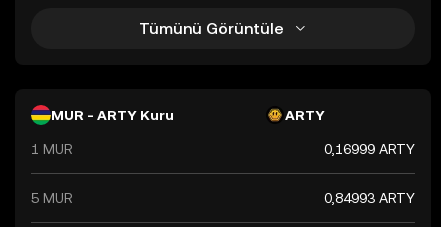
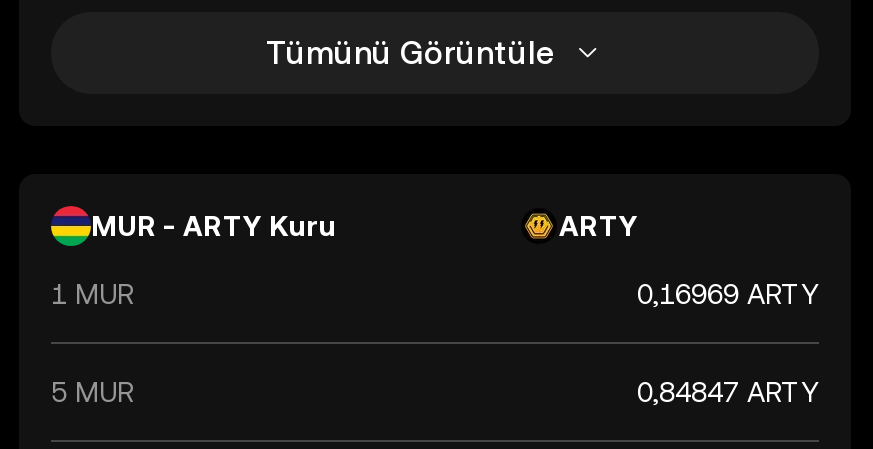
[324,141,415,157] 0,16999 ARTY -> [637,278,819,310] 0,16969 ARTY
[324,190,415,206] 0,84993 ARTY -> [637,376,819,408] 0,84847 ARTY

